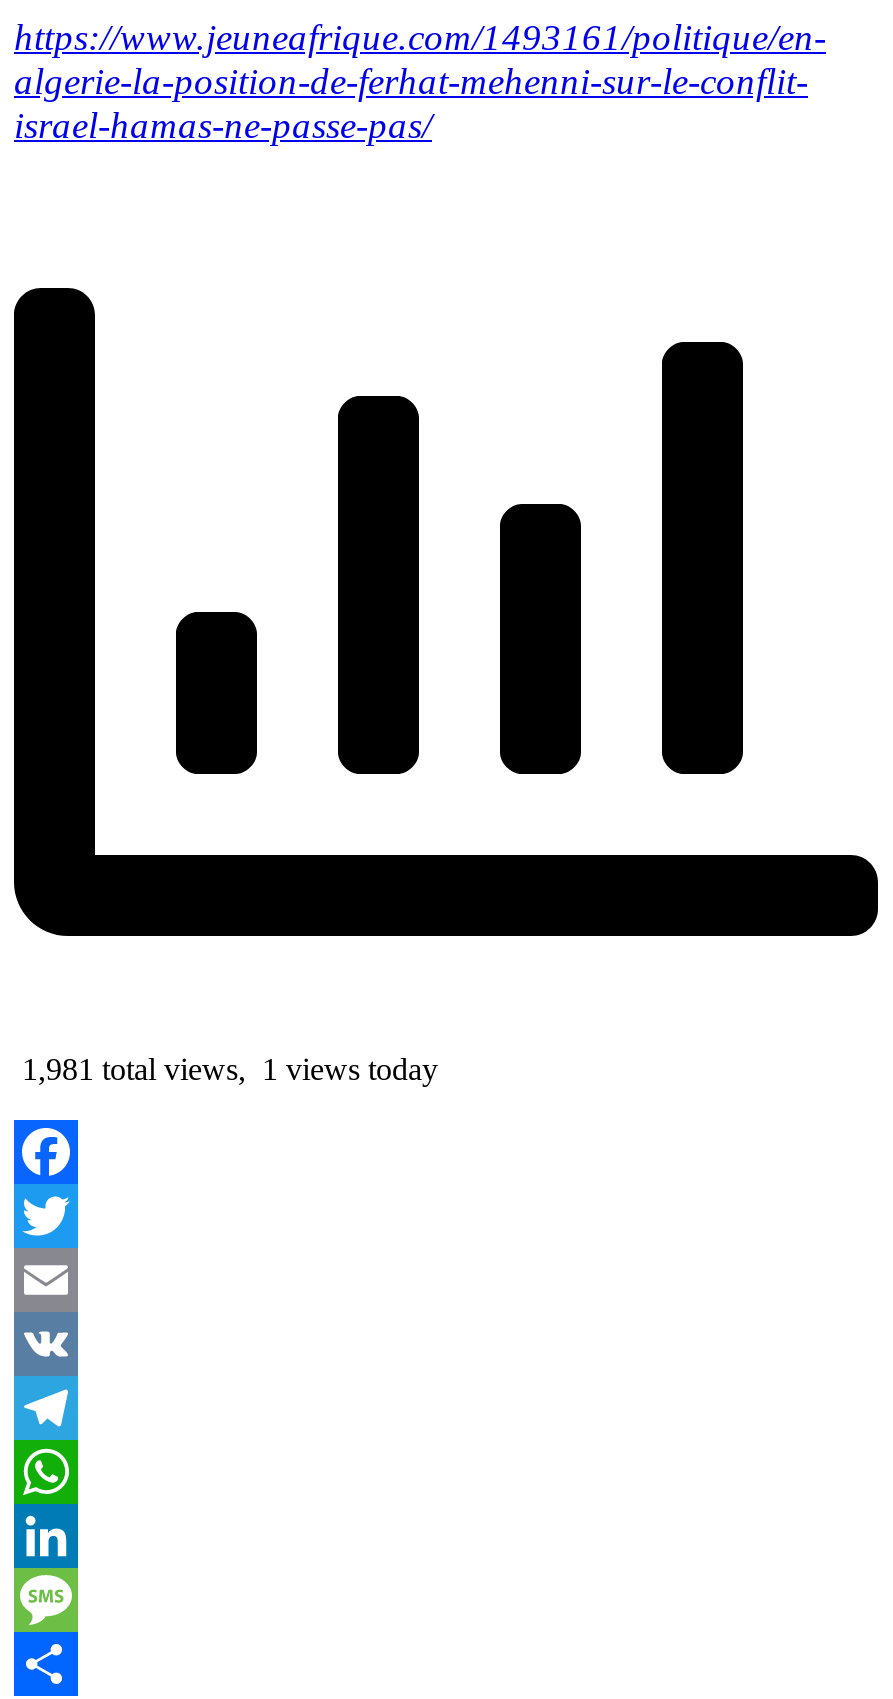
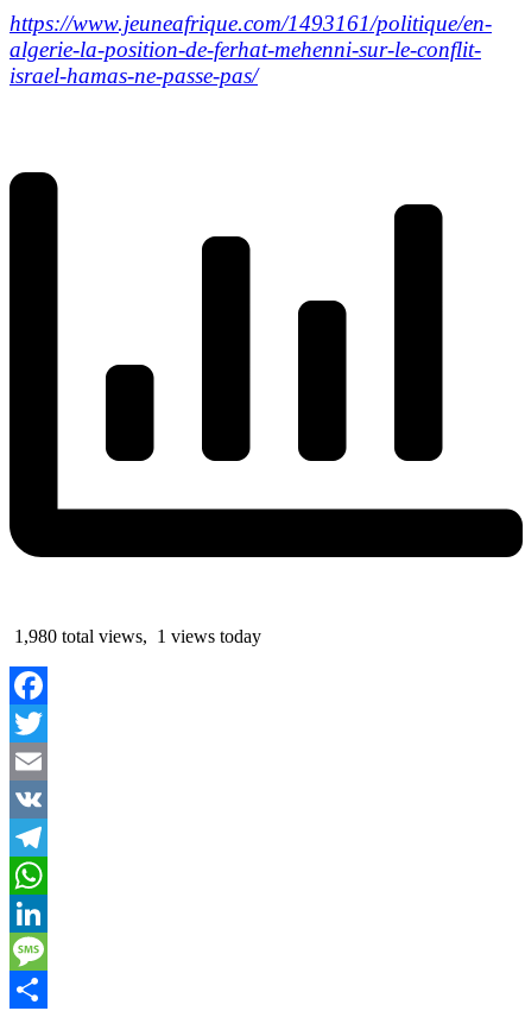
[14,1052,438,1086] 1,981 total views, 1 views today -> [10,626,261,646] 1,980 total views, 1 views today

